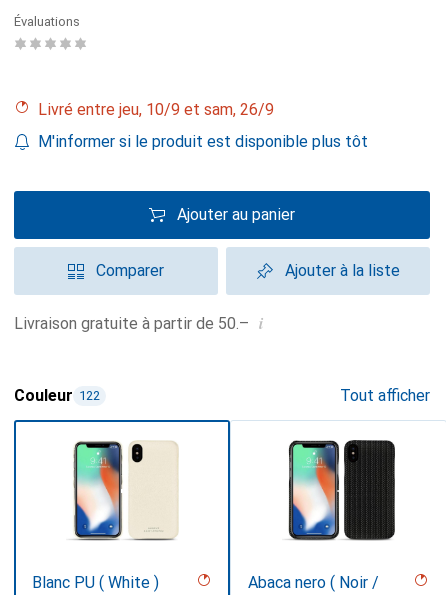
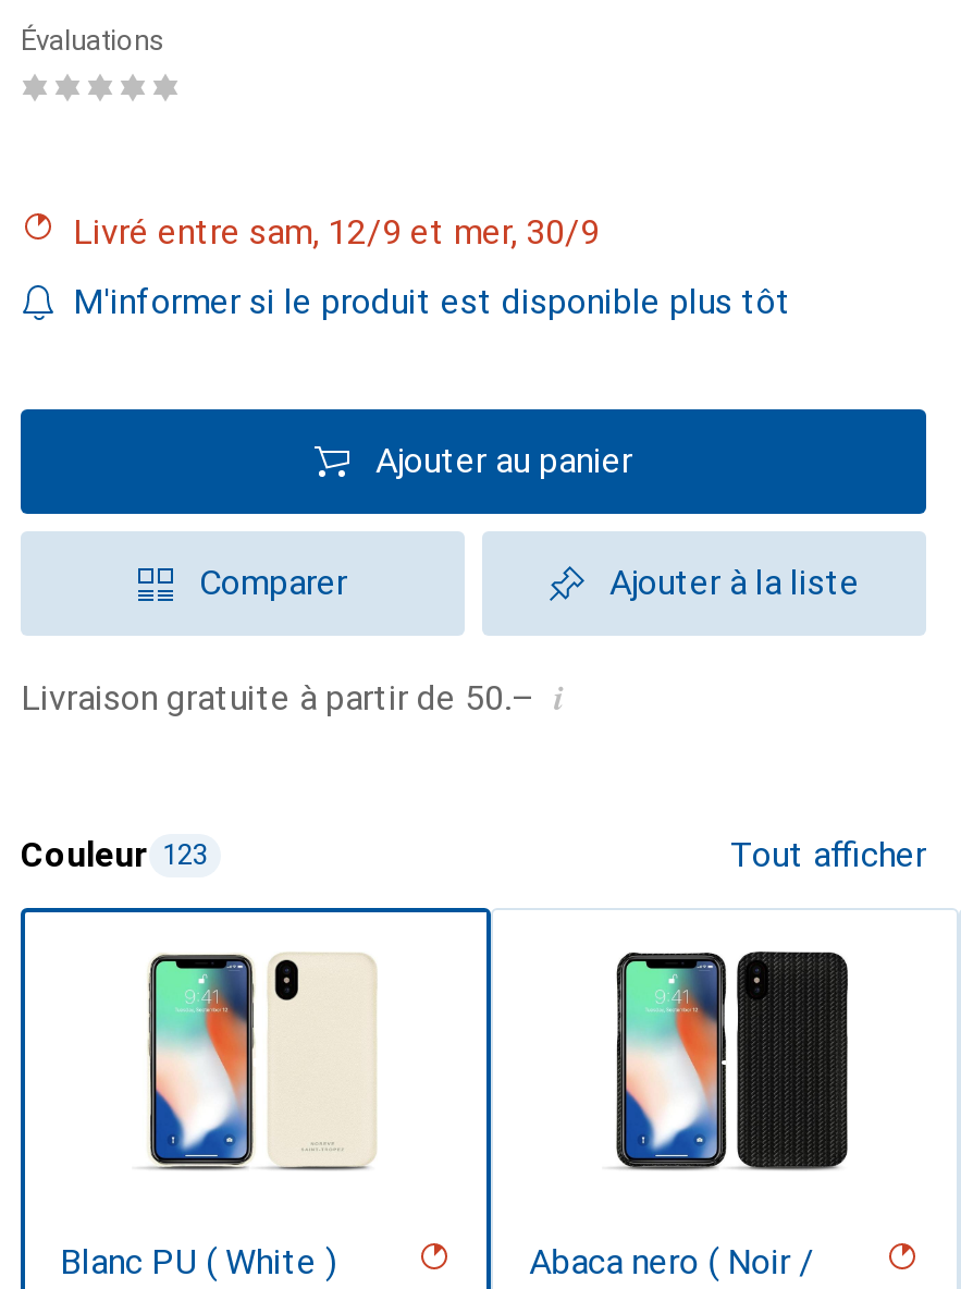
[47,100,274,119] Livré entre jeu, 10/9 et sam, 26/9 -> [93,211,600,253] Livré entre sam, 12/9 et mer, 30/9
[14,386,100,405] Couleur 122 -> [21,834,208,875] Couleur 123

